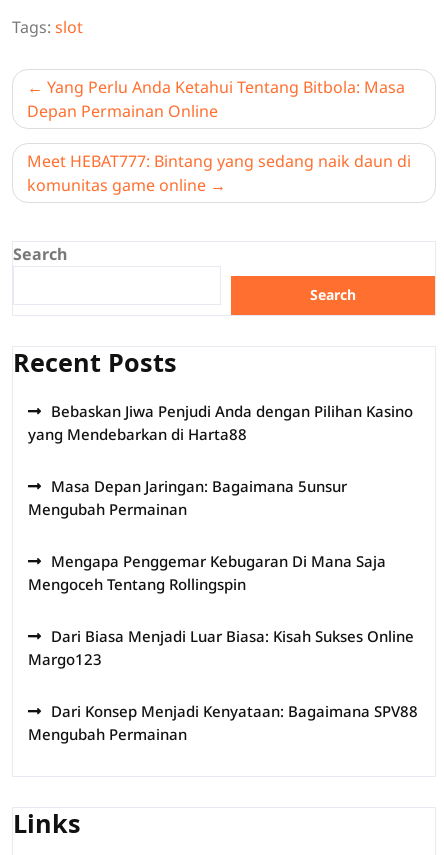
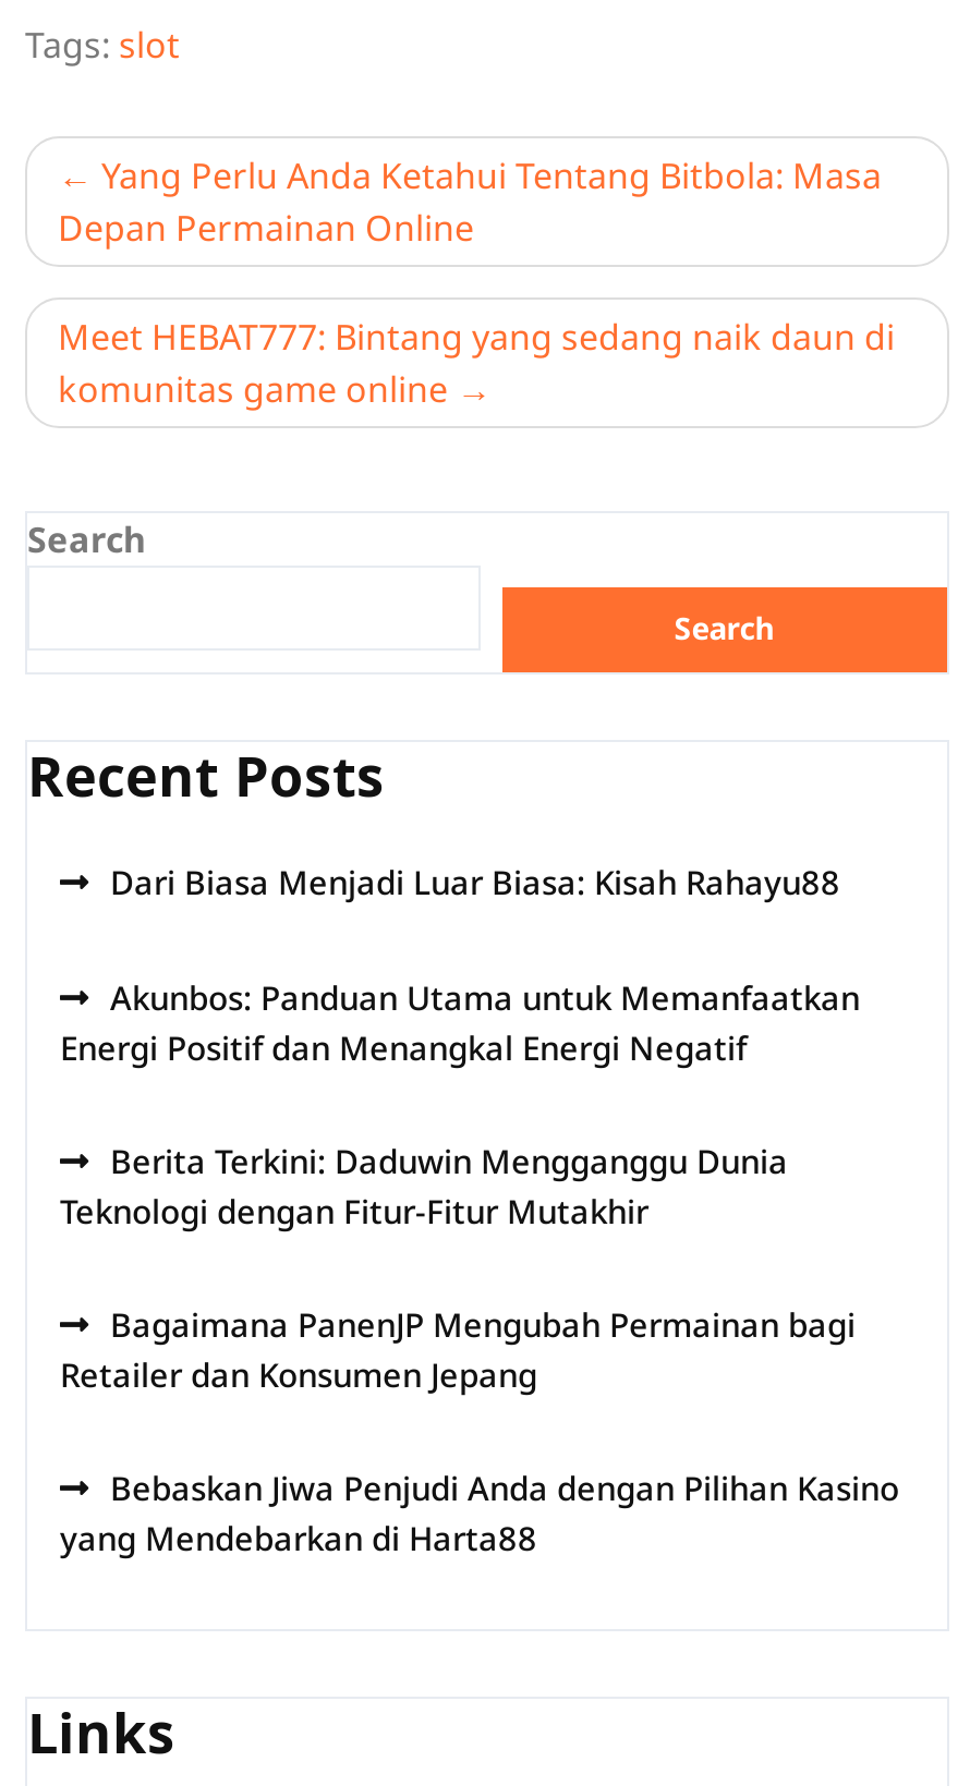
none -> [60,859,860,1395] Dari Biasa Menjadi Luar Biasa: Kisah Rahayu88 | Akunbos: Panduan Utama untuk Memanfaatkan | Energi Positif dan Menangkal Energi Negatif | Berita Terkini: Daduwin Mengganggu Dunia | Teknologi dengan Fitur-Fitur Mutakhir | Bagaimana PanenJP Mengubah Permainan bagi | Retailer dan Konsumen Jepang
moved [28,401,413,444] -> [60,1465,899,1559]: Bebaskan Jiwa Penjudi Anda dengan Pilihan Kasino | yang Mendebarkan di Harta88
[28,476,418,744] Masa Depan Jaringan: Bagaimana 5unsur | Mengubah Permainan | Mengapa Penggemar Kebugaran Di Mana Saja | Mengoceh Tentang Rollingspin | Dari Biasa Menjadi Luar Biasa: Kisah Sukses Online | Margo123 | Dari Konsep Menjadi Kenyataan: Bagaimana SPV88 | Mengubah Permainan -> none

